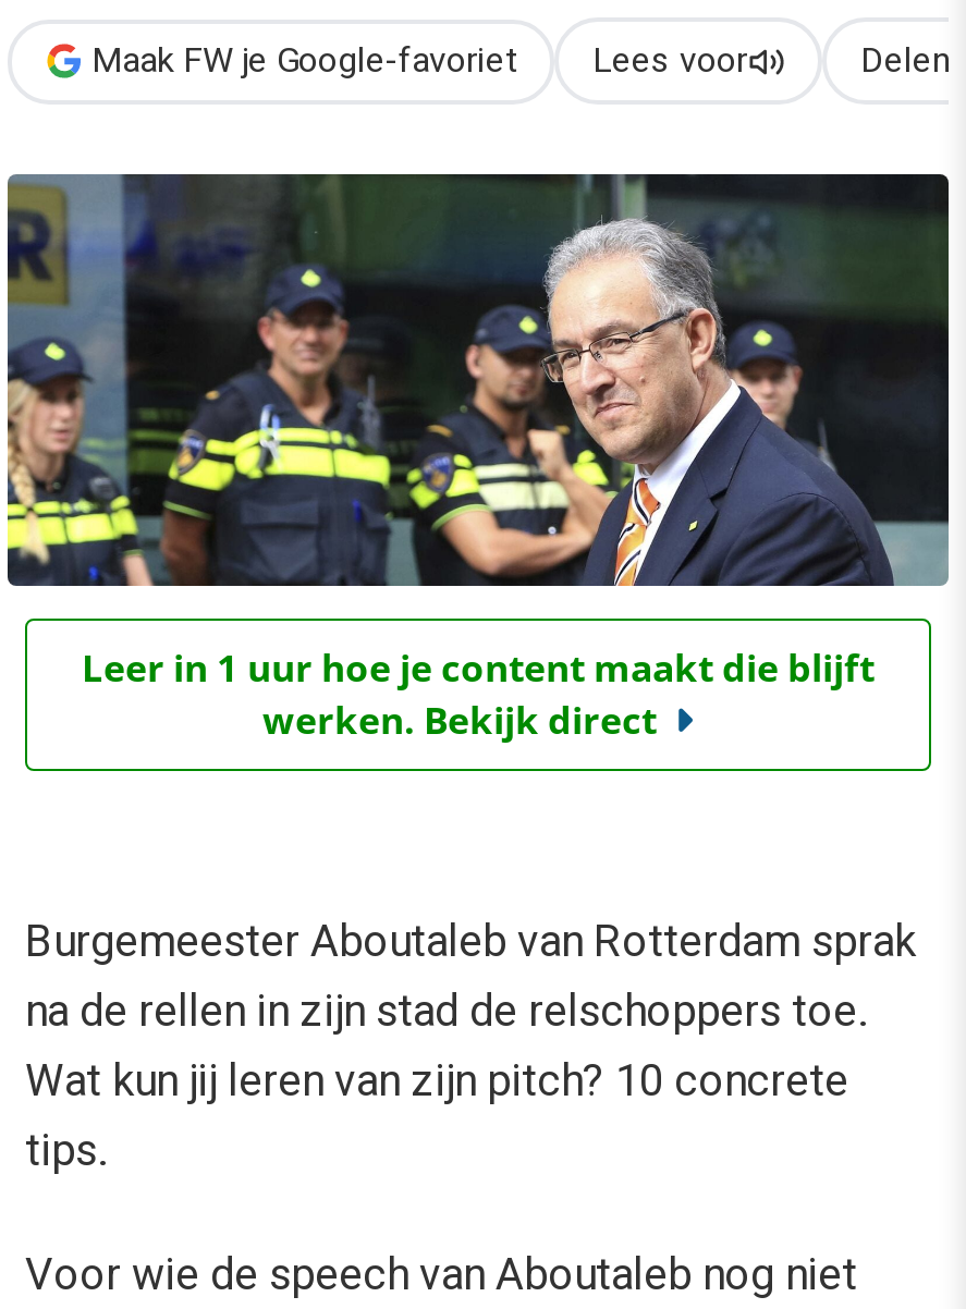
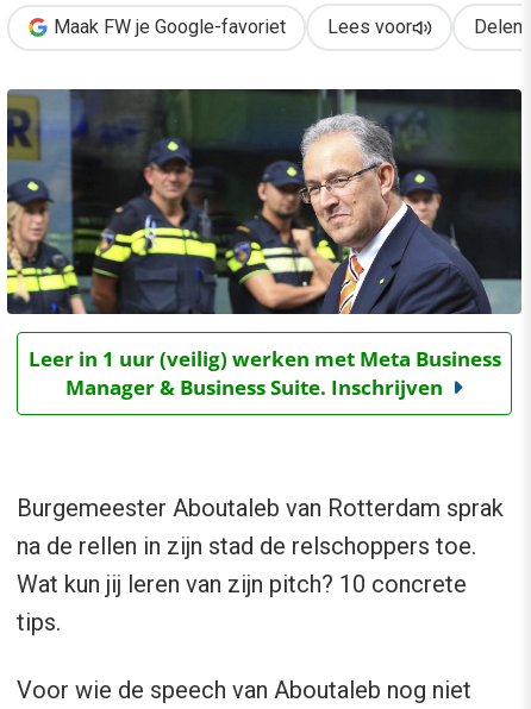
[82,643,875,746] Leer in 1 uur hoe je content maakt die blijft | werken. Bekijk direct -> [28,345,501,401] Leer in 1 uur (veilig) werken met Meta Business | Manager & Business Suite. Inschrijven

